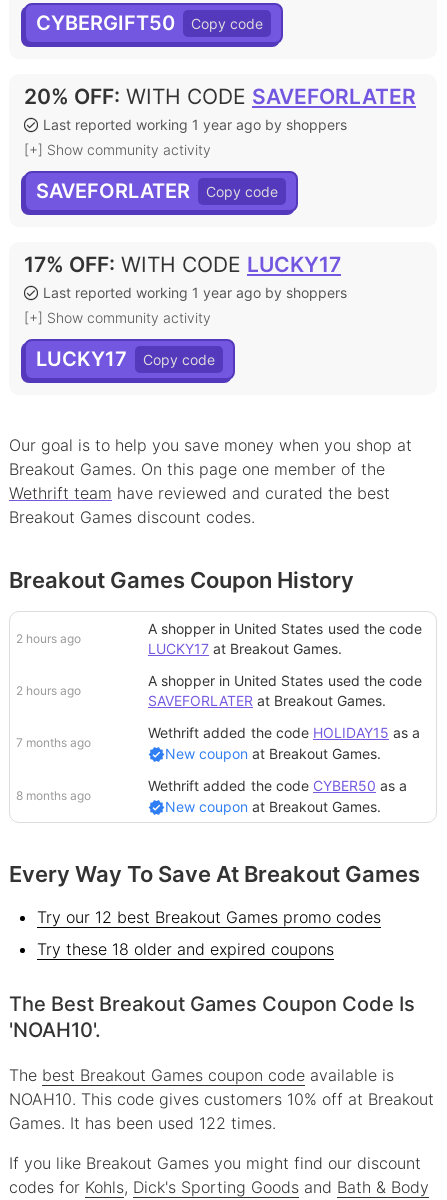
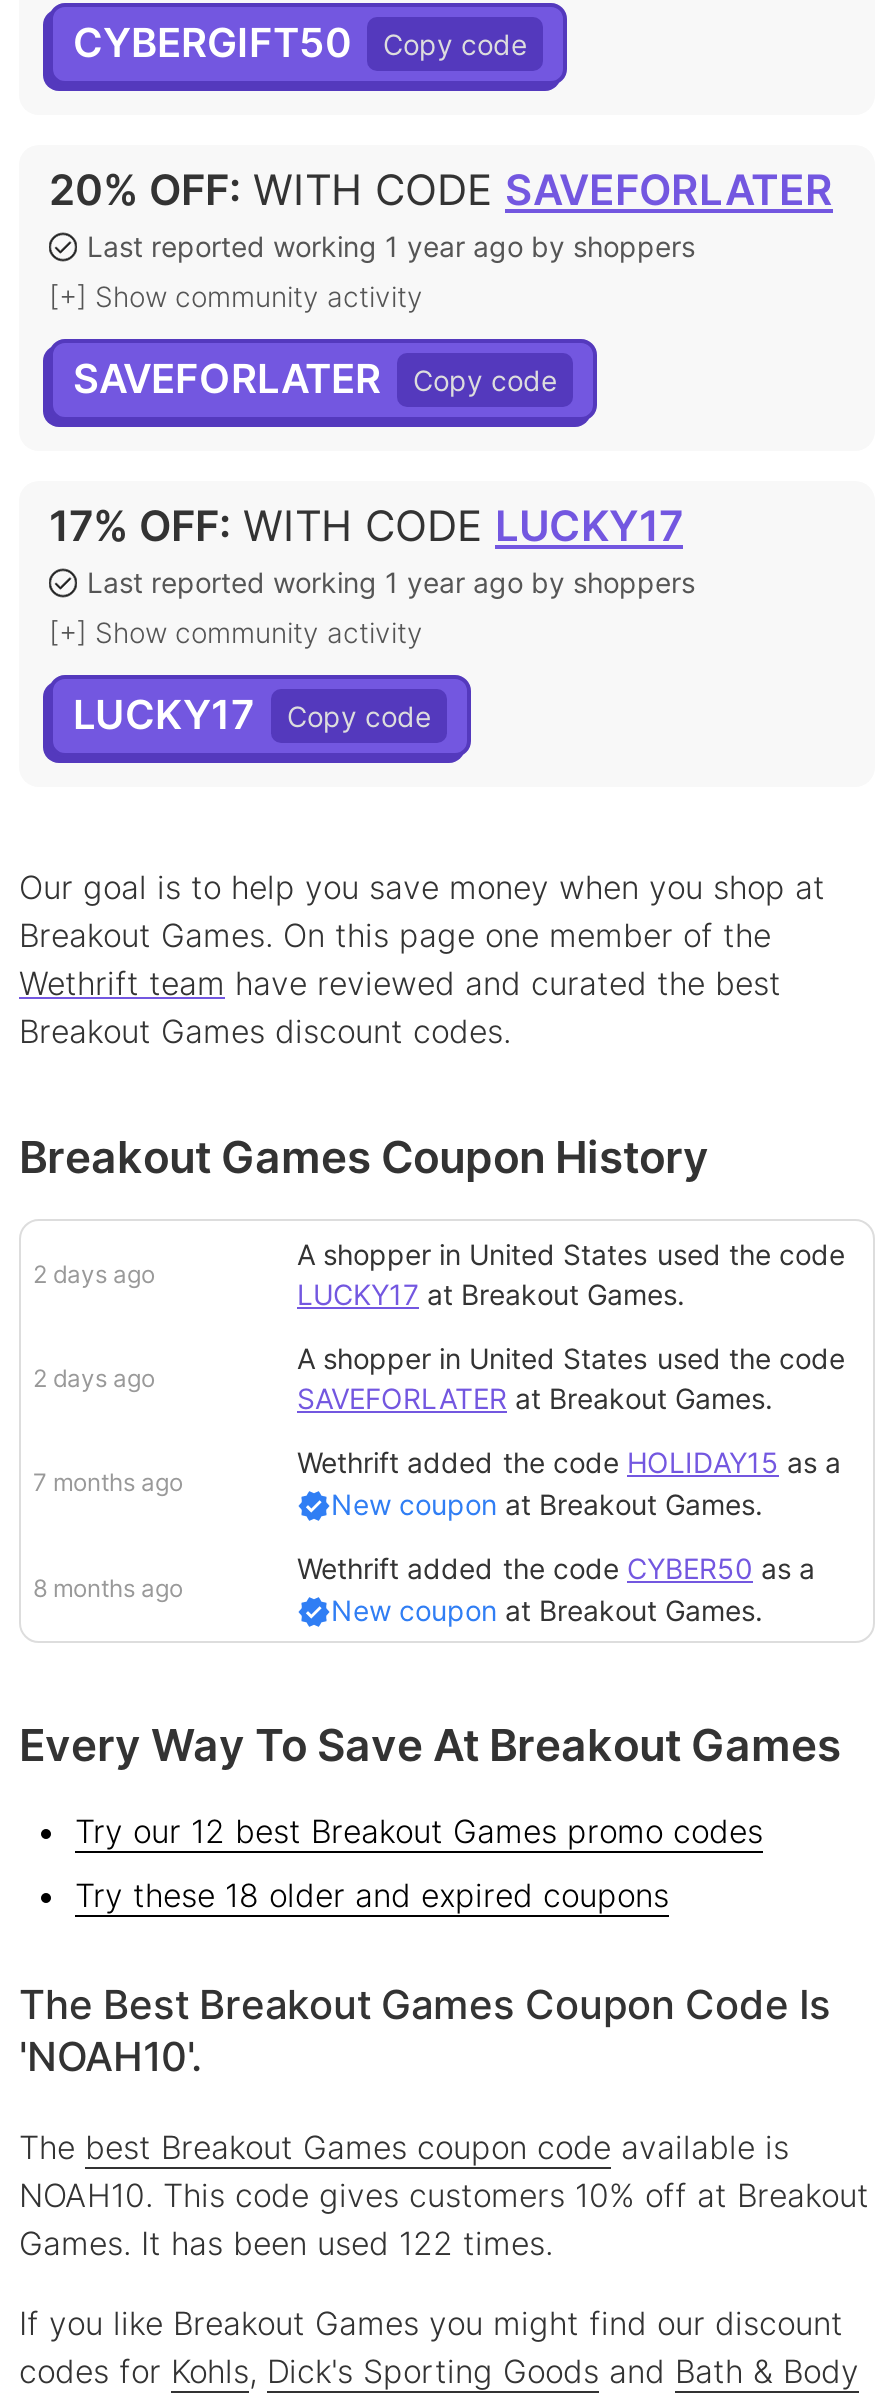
[16,631,81,646] 2 hours ago -> [33,1259,155,1289] 2 days ago
[16,683,81,698] 2 hours ago -> [33,1363,155,1393] 2 days ago

